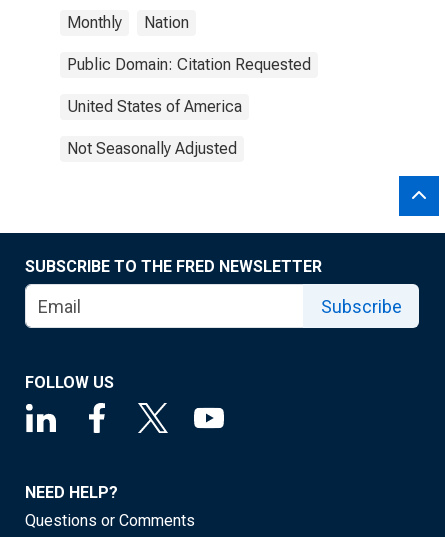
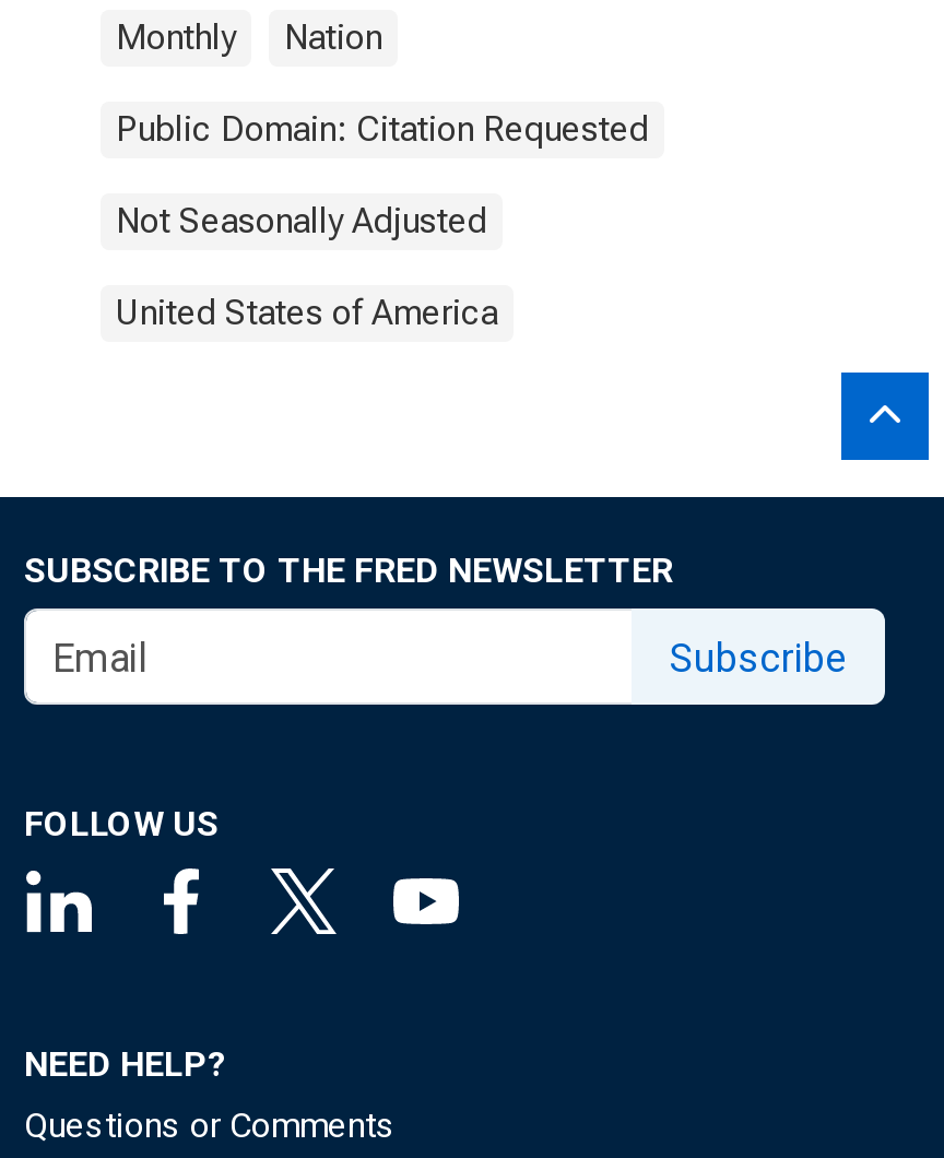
moved [67,97,242,116] -> [116,292,498,333]: United States of America
moved [67,139,237,158] -> [116,200,487,241]: Not Seasonally Adjusted

